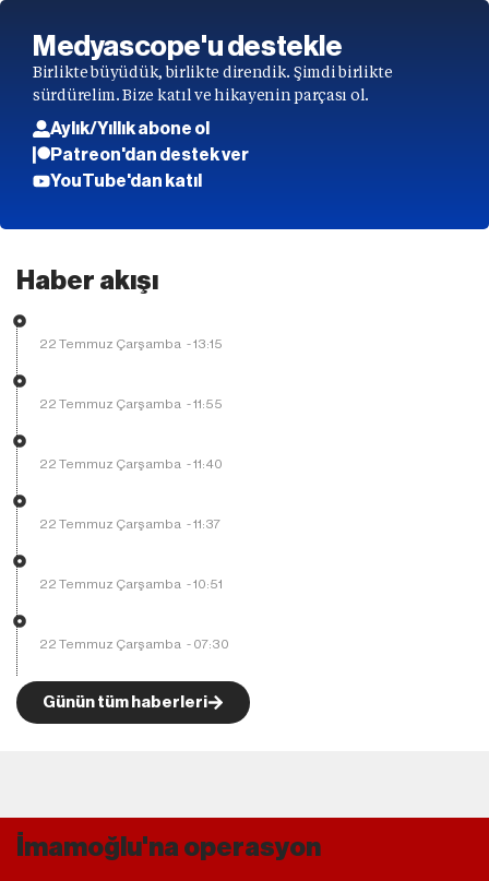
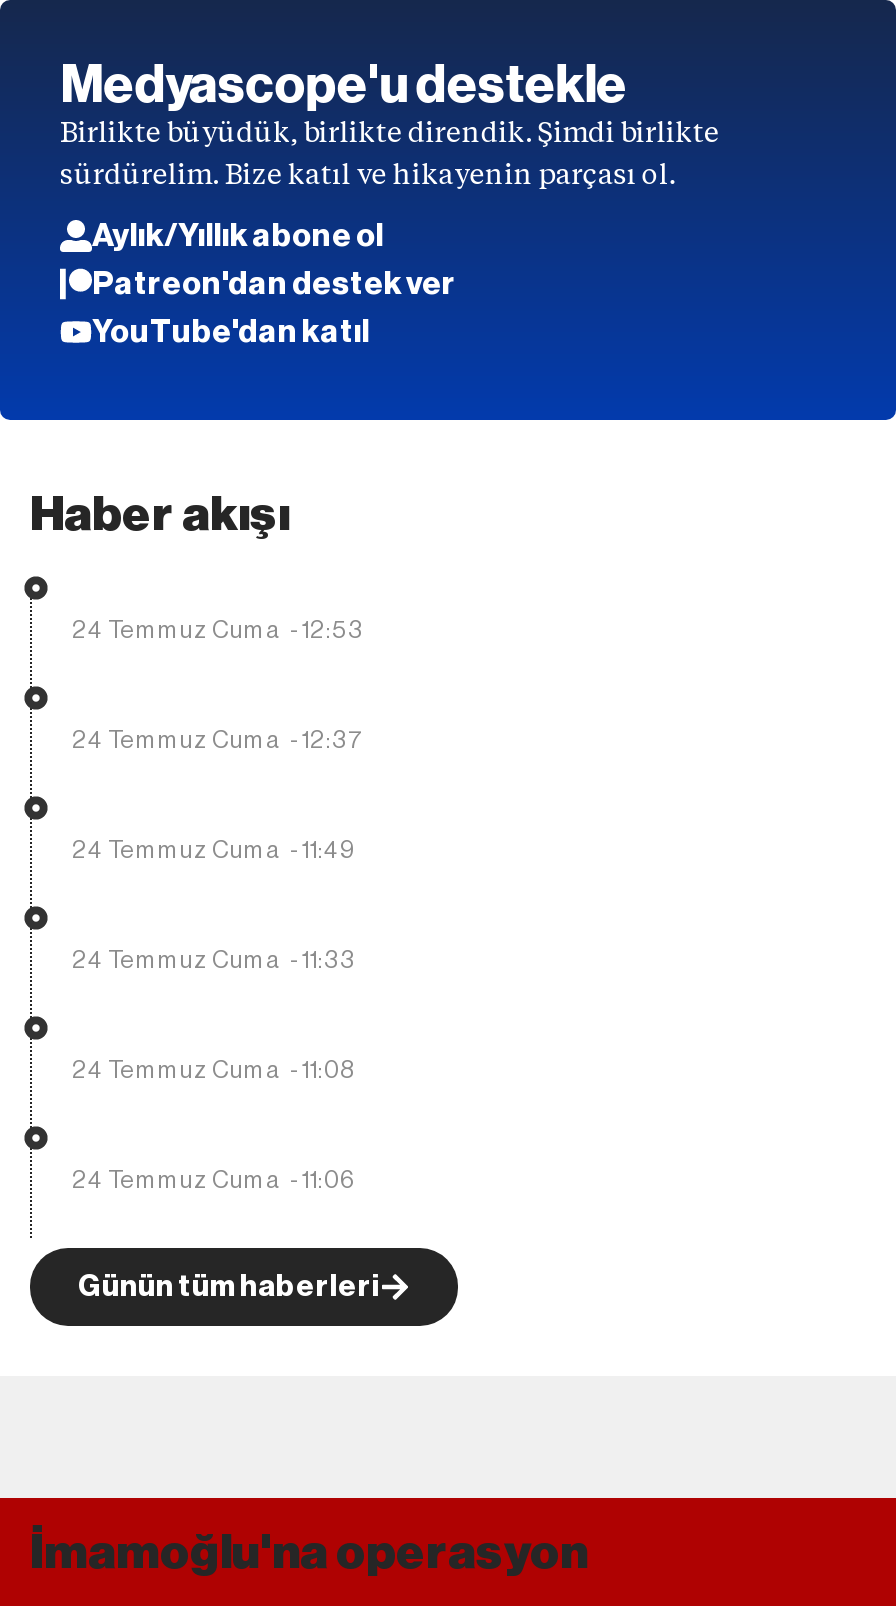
[39,337,223,350] 22 Temmuz Çarşamba - 13:15 -> [72,618,364,642] 24 Temmuz Cuma - 12:53
[39,397,223,410] 22 Temmuz Çarşamba - 11:55 -> [72,728,360,752] 24 Temmuz Cuma - 12:37
[39,457,223,470] 22 Temmuz Çarşamba - 11:40 -> [72,838,356,862] 24 Temmuz Cuma - 11:49
[39,517,220,530] 22 Temmuz Çarşamba - 11:37 -> [72,948,356,972] 24 Temmuz Cuma - 11:33
[39,577,223,590] 22 Temmuz Çarşamba - 10:51 -> [72,1058,356,1082] 24 Temmuz Cuma - 11:08
[39,637,229,650] 22 Temmuz Çarşamba - 07:30 -> [72,1168,356,1192] 24 Temmuz Cuma - 11:06

